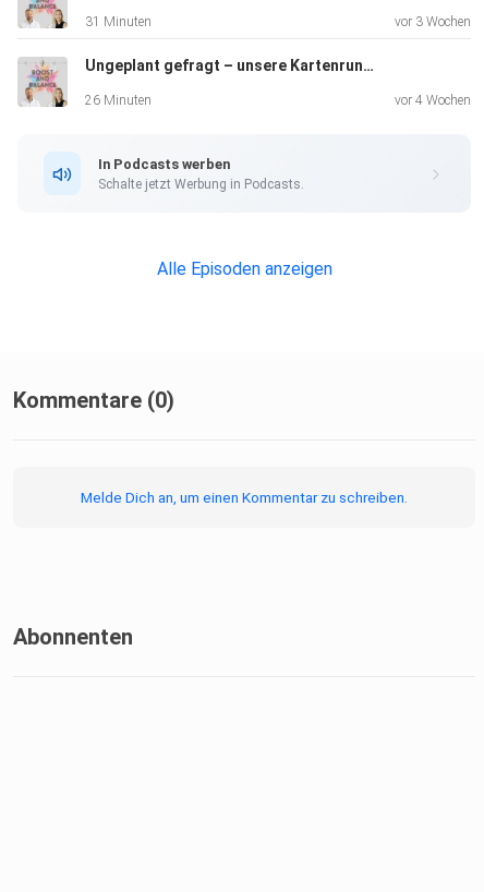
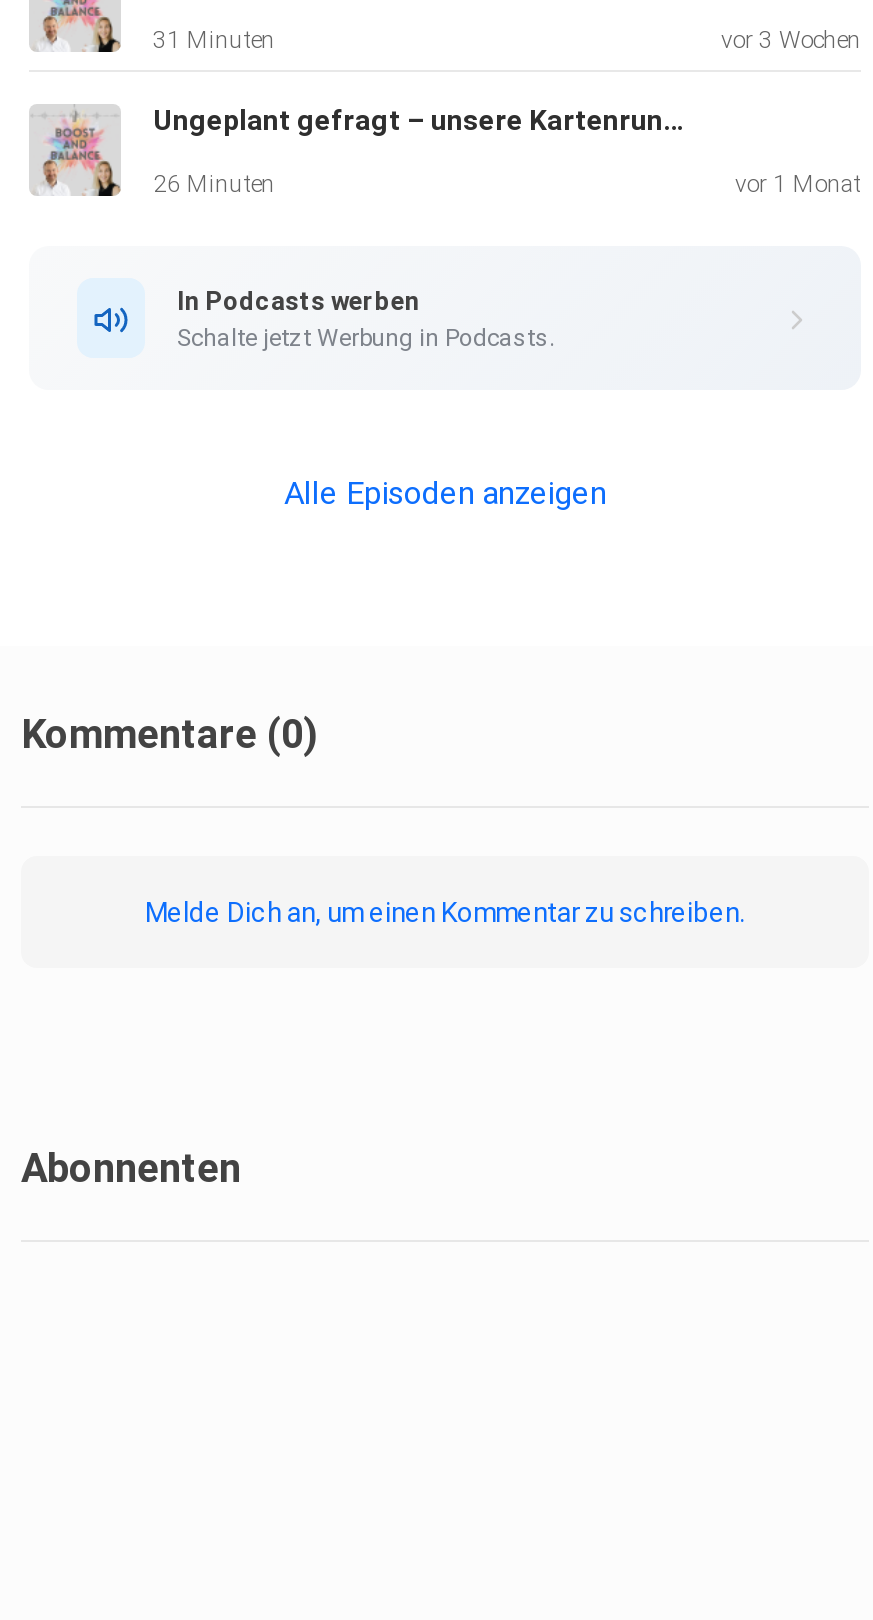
[395,93,471,108] vor 4 Wochen -> [735,170,861,198] vor 1 Monat

